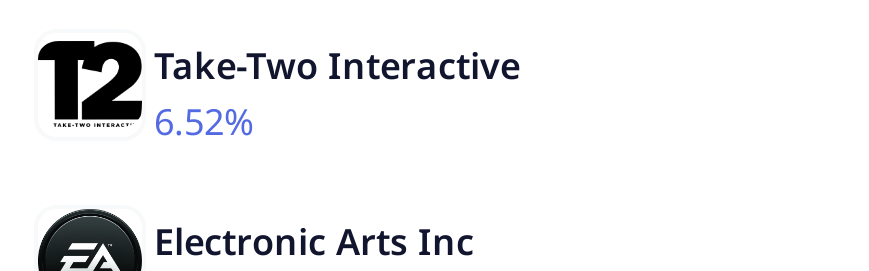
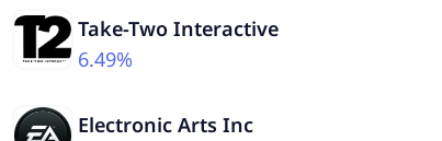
[154,96,254,144] 6.52% -> [78,45,133,72] 6.49%

